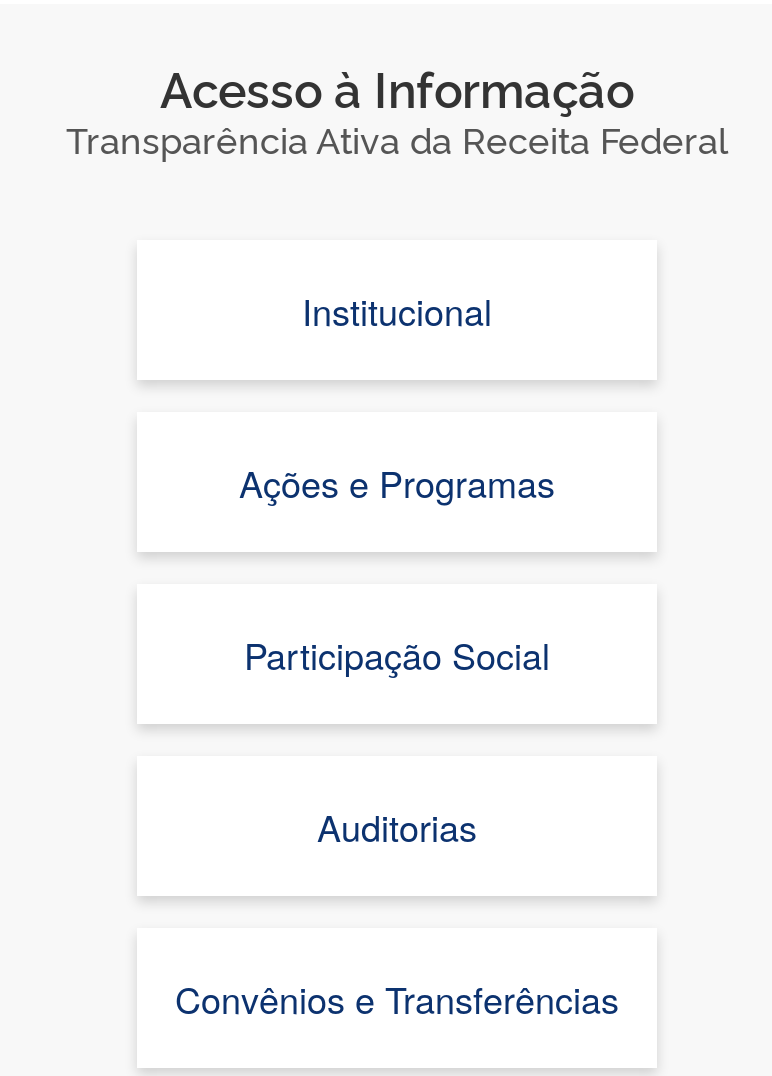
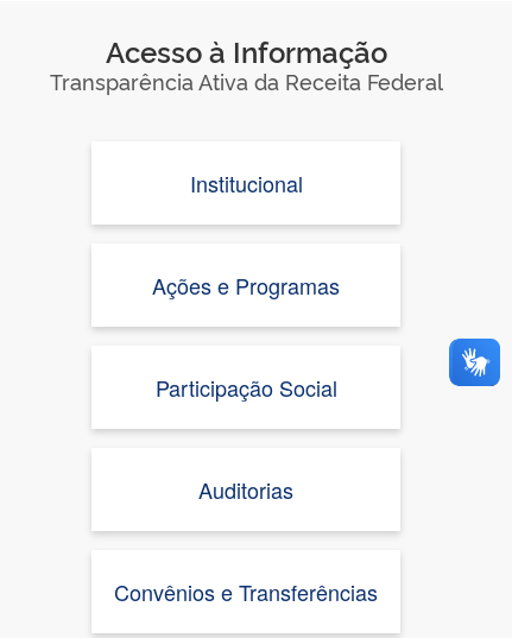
none -> [448,337,501,387] [image]

